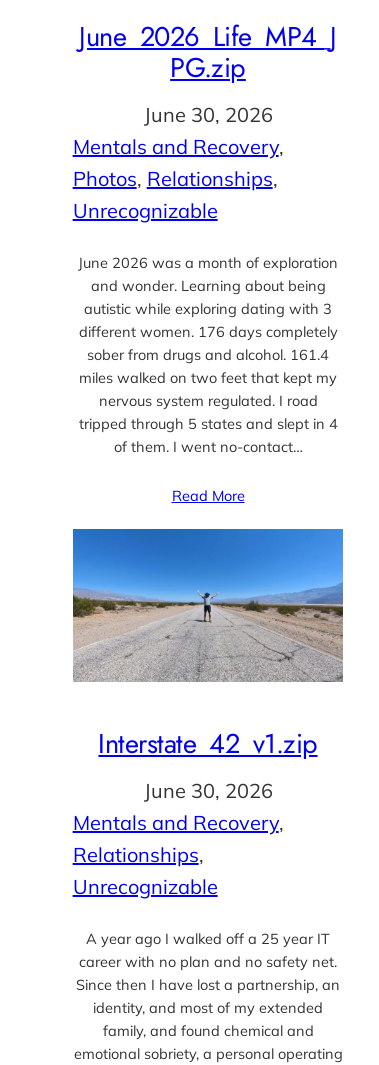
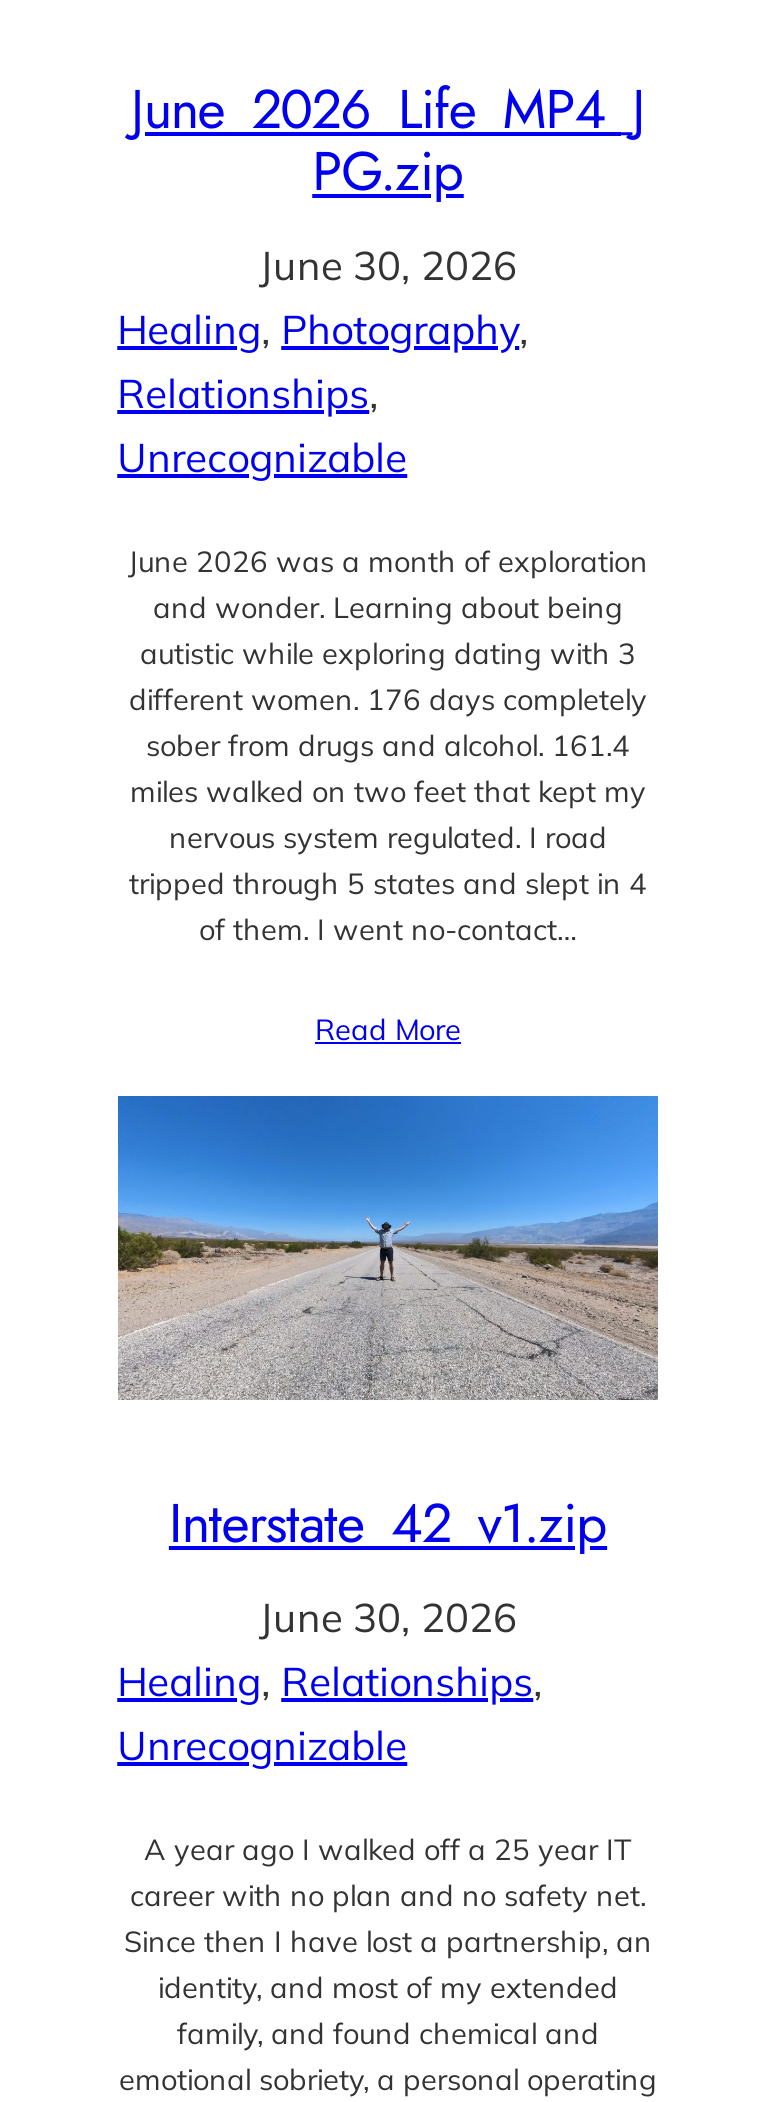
[73,134,289,191] Mentals and Recovery , | Photos, Relationships , -> [117,303,539,353] Healing, Photography ,
[73,809,289,834] Mentals and Recovery , -> [117,1655,553,1705] Healing, Relationships ,
moved [73,841,209,866] -> [117,367,389,417]: Relationships ,

